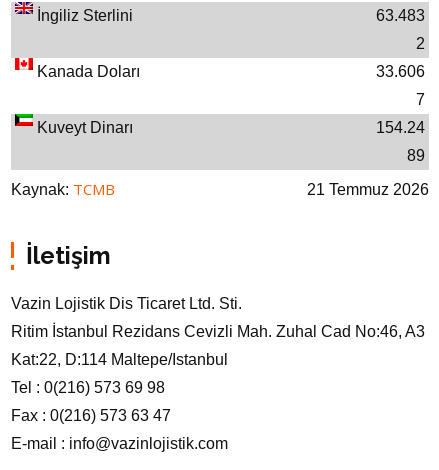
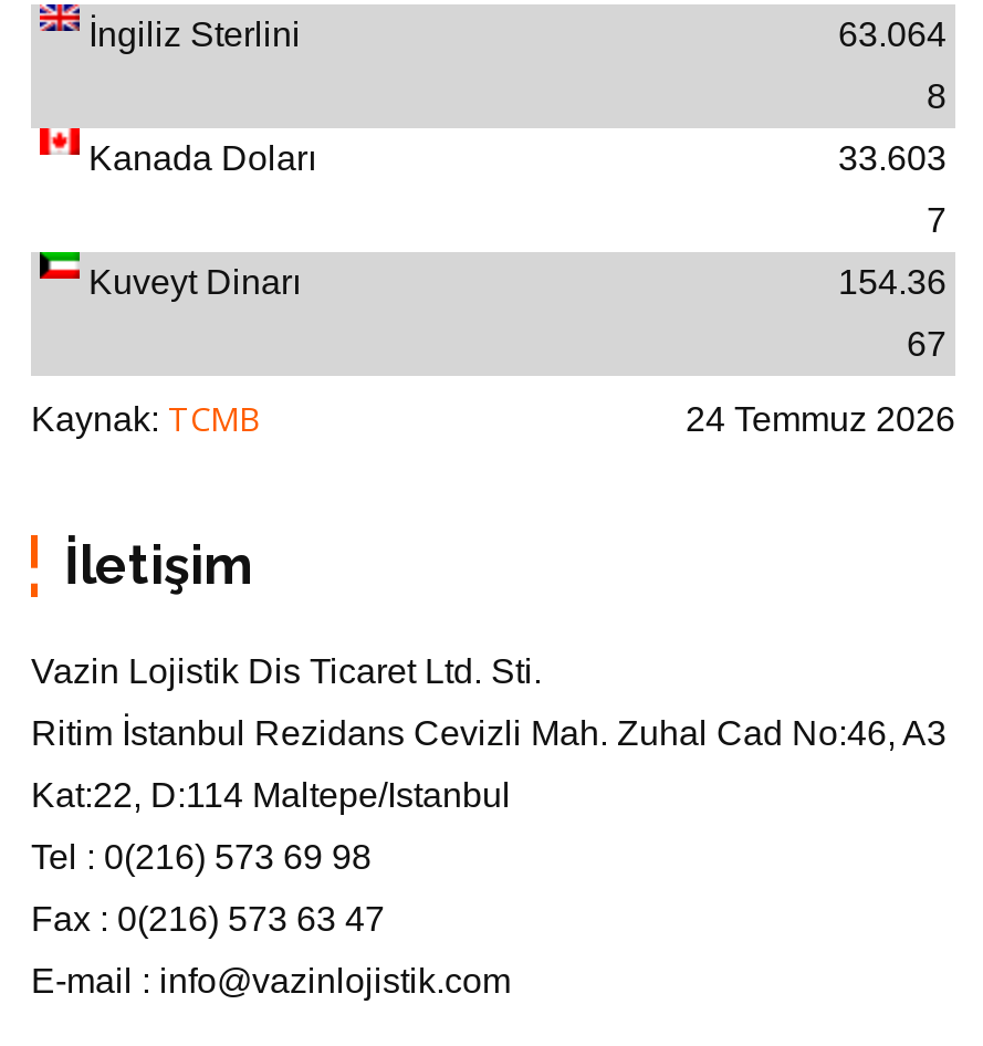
[376,7,425,24] 63.483 -> [838,16,947,54] 63.064
[416,35,425,52] 2 -> [927,78,947,116] 8
[376,63,425,80] 33.606 -> [838,140,947,178] 33.603
[376,119,425,136] 154.24 -> [838,264,947,302] 154.36
[407,147,425,164] 89 -> [907,326,947,364] 67
[307,181,429,198] 21 Temmuz 2026 -> [686,401,955,439] 24 Temmuz 2026

